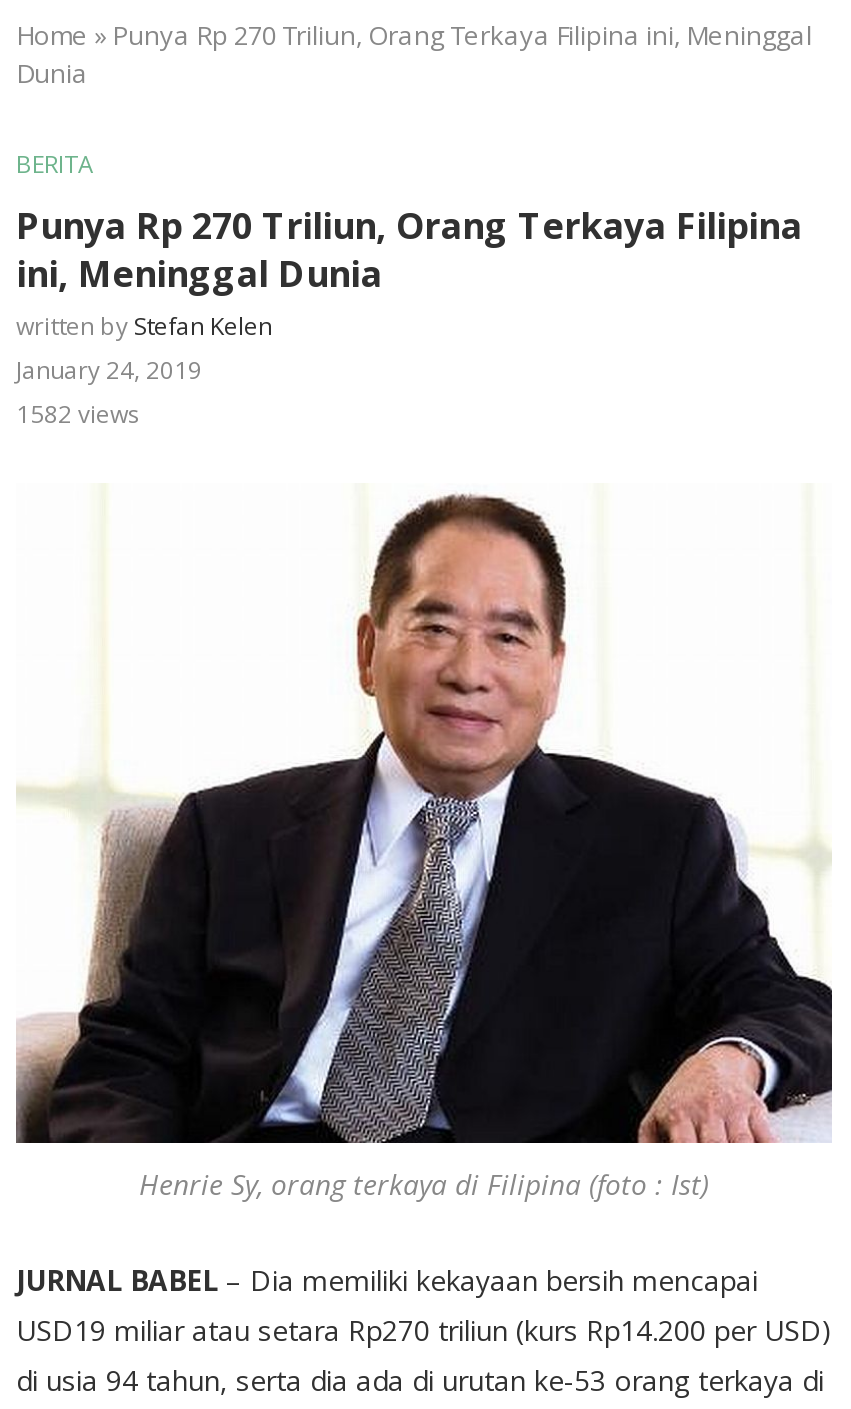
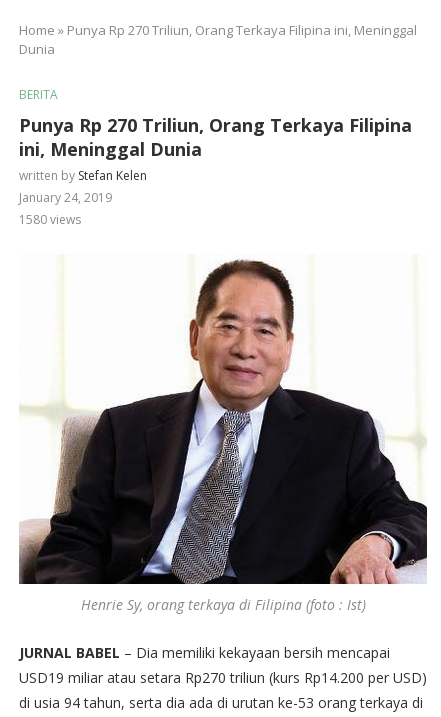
[16,396,140,430] 1582 views -> [19,211,81,228] 1580 views

